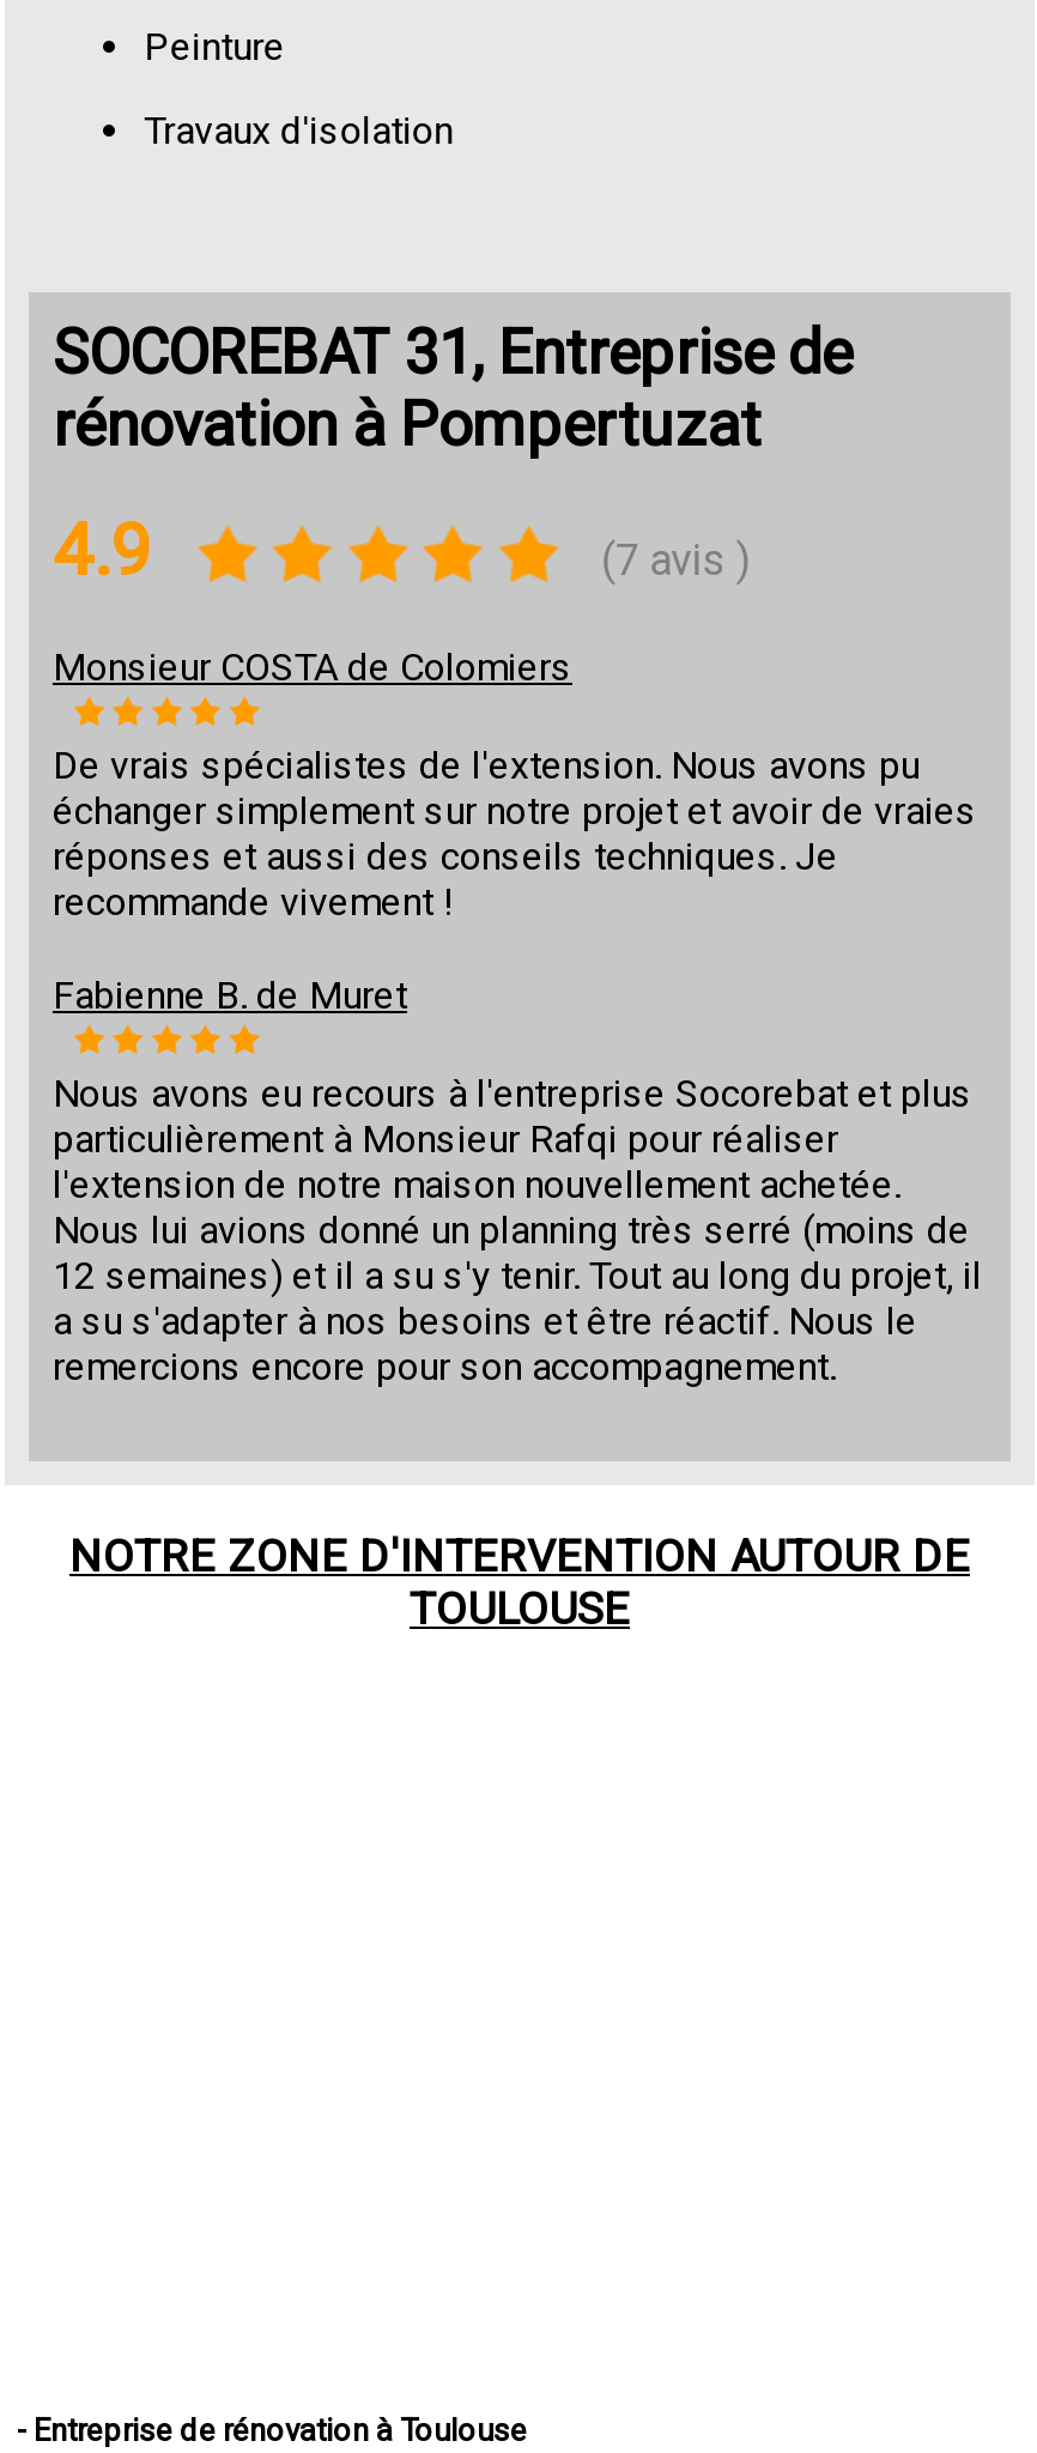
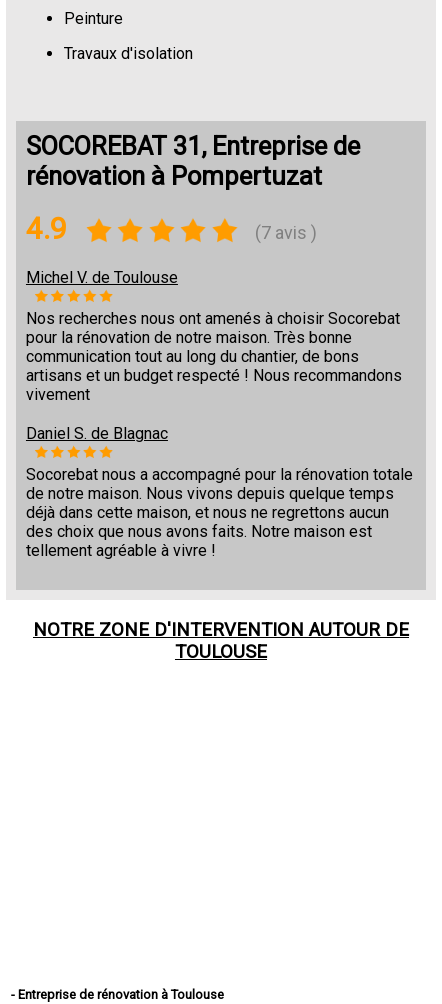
[53,645,572,691] Monsieur COSTA de Colomiers -> [26,268,178,287] Michel V. de Toulouse
[53,743,977,925] De vrais spécialistes de l'extension. Nous avons pu | échanger simplement sur notre projet et avoir de vraies | réponses et aussi des conseils techniques. Je | recommande vivement ! -> [26,309,402,404] Nos recherches nous ont amenés à choisir Socorebat | pour la rénovation de notre maison. Très bonne | communication tout au long du chantier, de bons | artisans et un budget respecté ! Nous recommandons | vivement
[53,973,407,1019] Fabienne B. de Muret -> [26,424,168,443] Daniel S. de Blagnac
[53,1072,982,1390] Nous avons eu recours à l'entreprise Socorebat et plus | particulièrement à Monsieur Rafqi pour réaliser | l'extension de notre maison nouvellement achetée. | Nous lui avions donné un planning très serré (moins de | 12 semaines) et il a su s'y tenir. Tout au long du projet, il | a su s'adapter à nos besoins et être réactif. Nous le | remercions encore pour son accompagnement. -> [26,465,413,560] Socorebat nous a accompagné pour la rénovation totale | de notre maison. Nous vivons depuis quelque temps | déjà dans cette maison, et nous ne regrettons aucun | des choix que nous avons faits. Notre maison est | tellement agréable à vivre !

